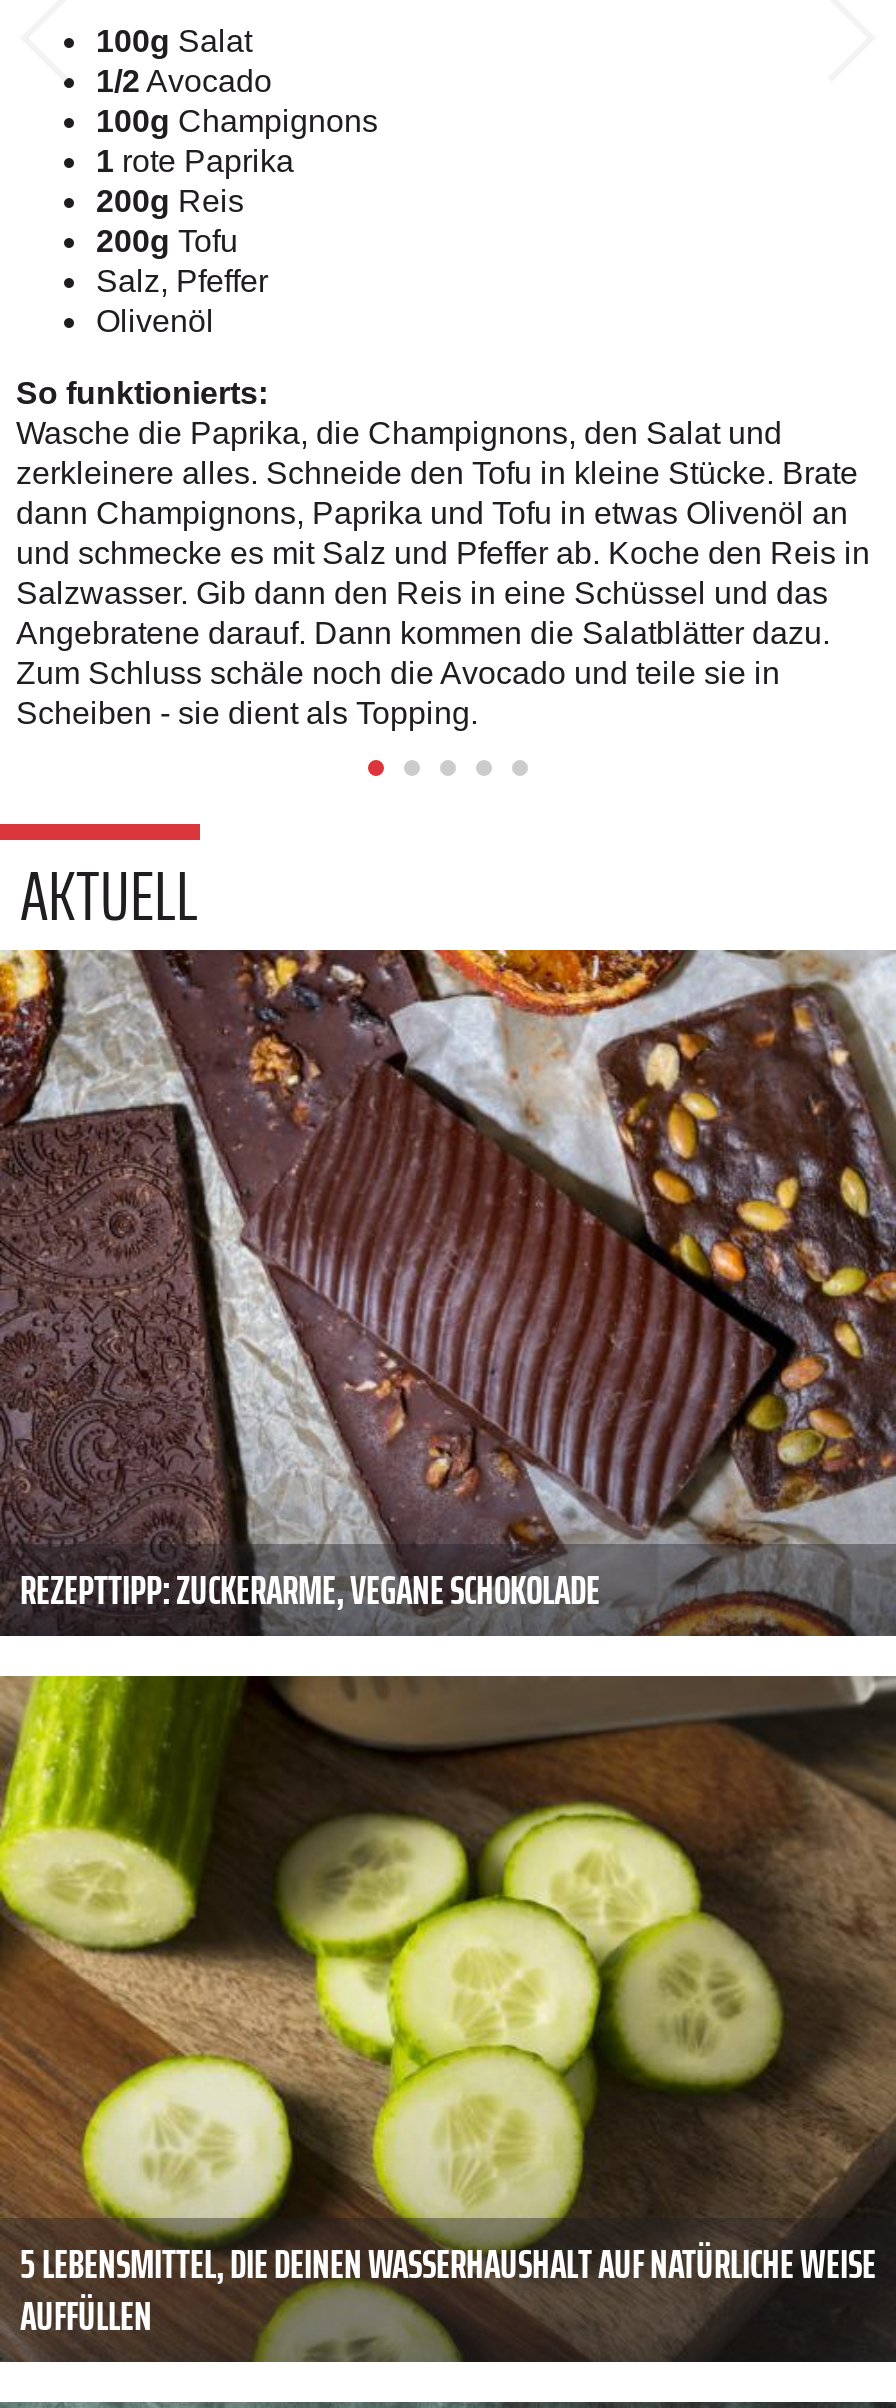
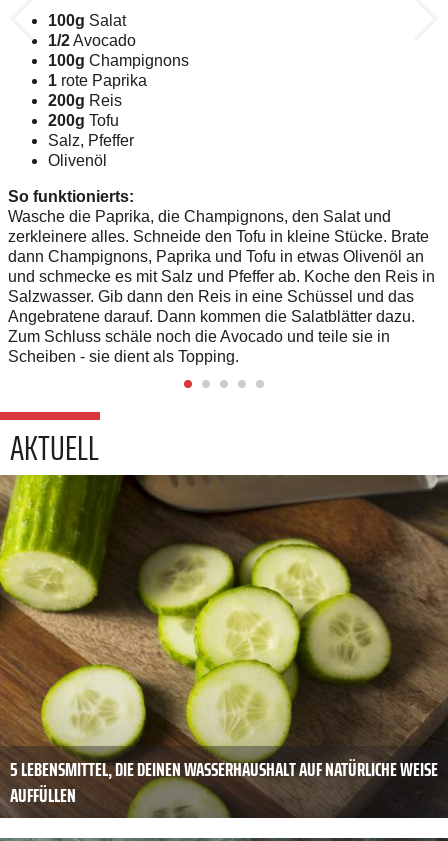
[6,948,890,1636] [image] | REZEPTTIPP: ZUCKERARME, VEGANE SCHOKOLADE -> none

